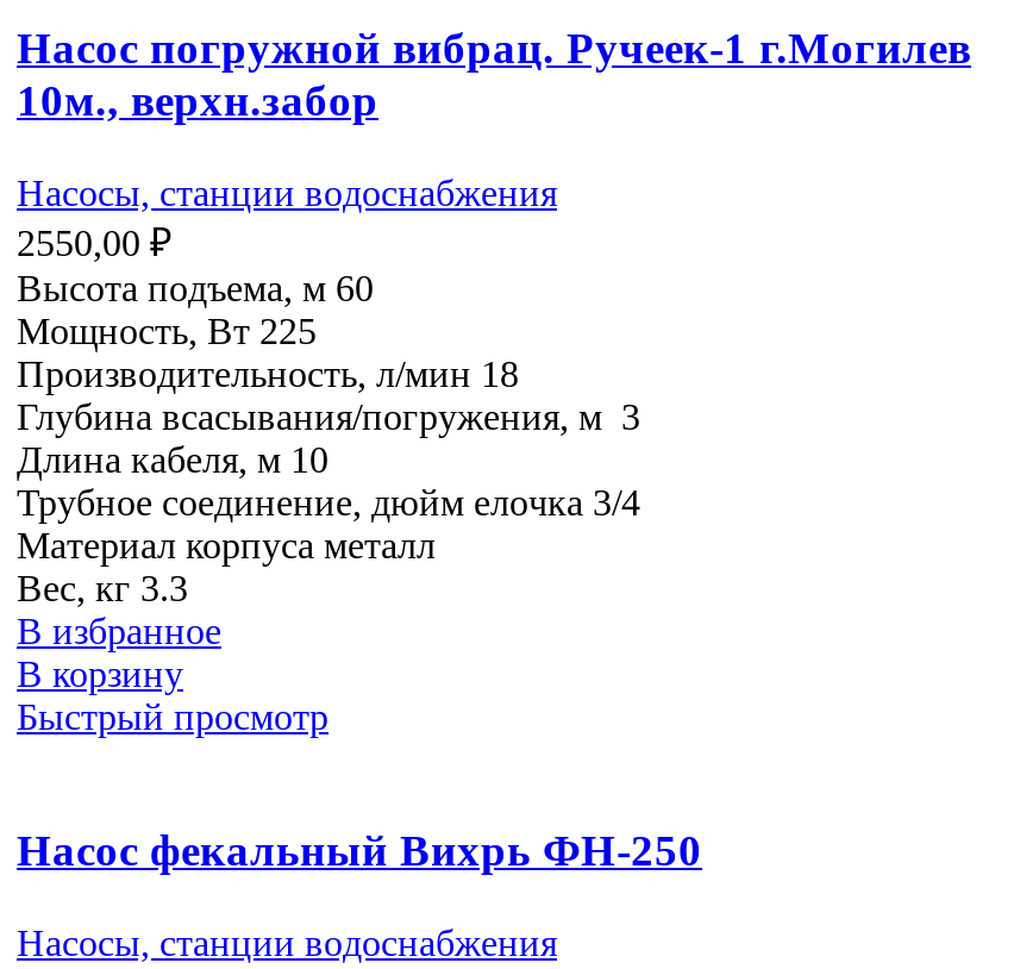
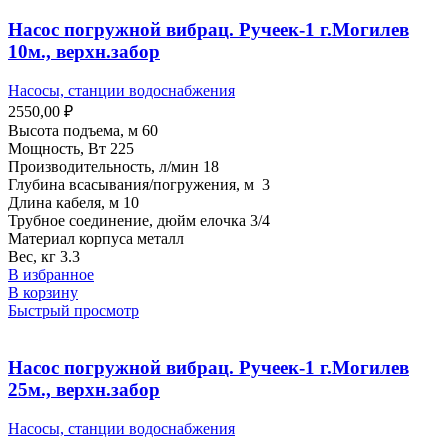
[17,826,702,876] Насос фекальный Вихрь ФН-250 -> [8,357,409,400] Насос погружной вибрац. Ручеек-1 г.Могилев | 25м., верхн.забор

